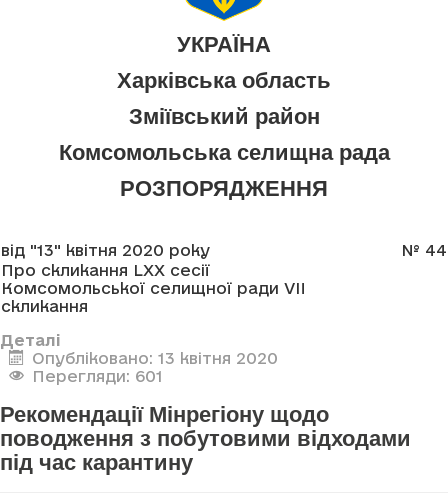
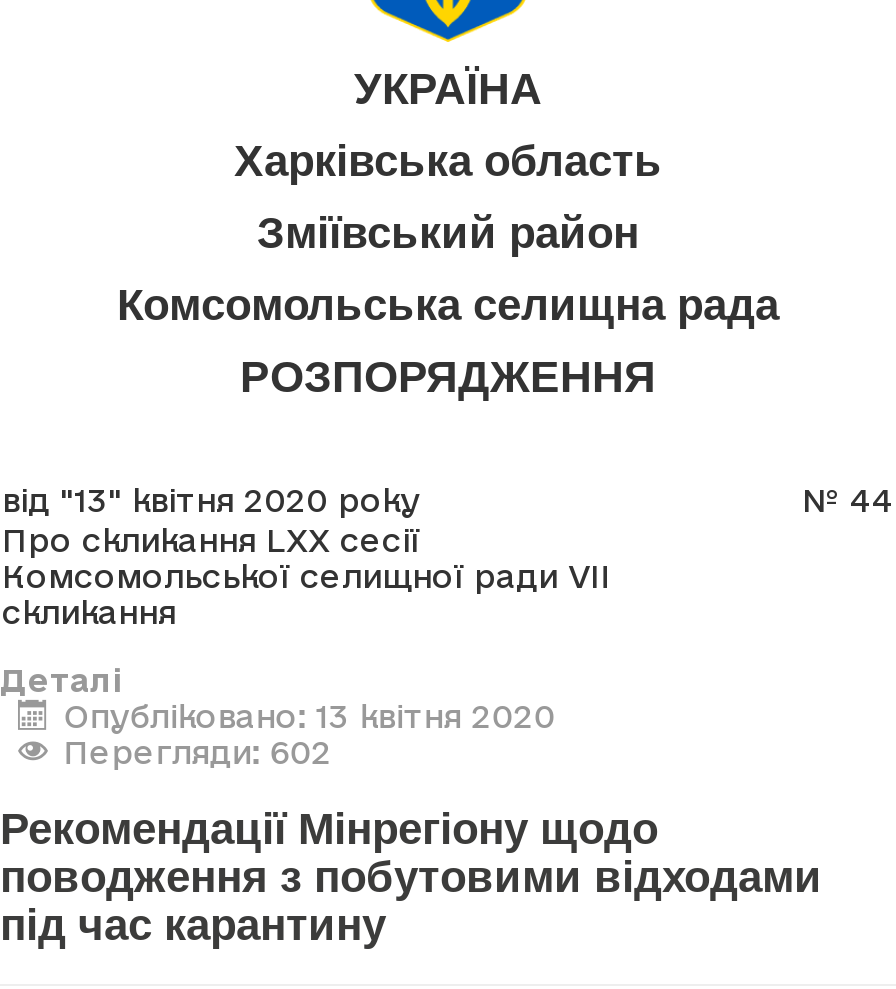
[32,367,163,385] Перегляди: 601 -> [64,734,332,770] Перегляди: 602

